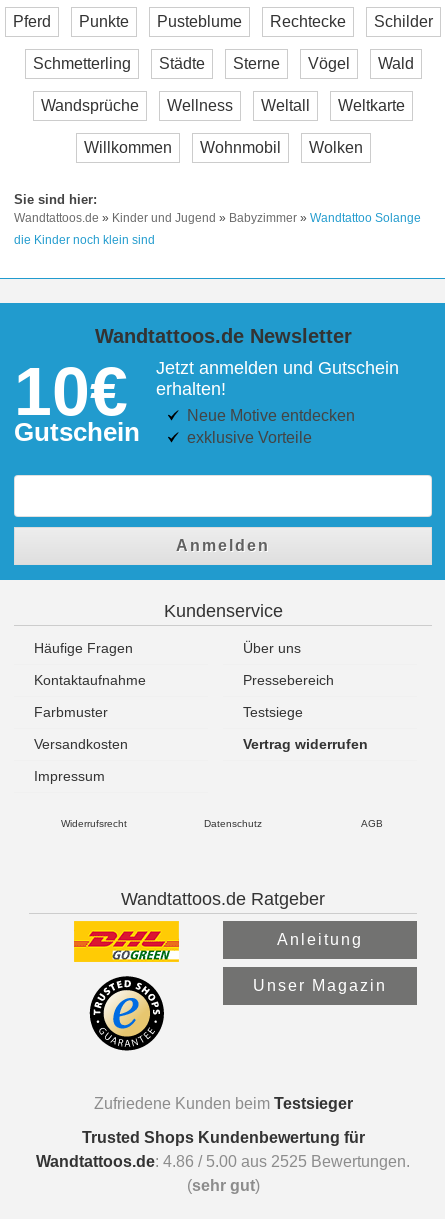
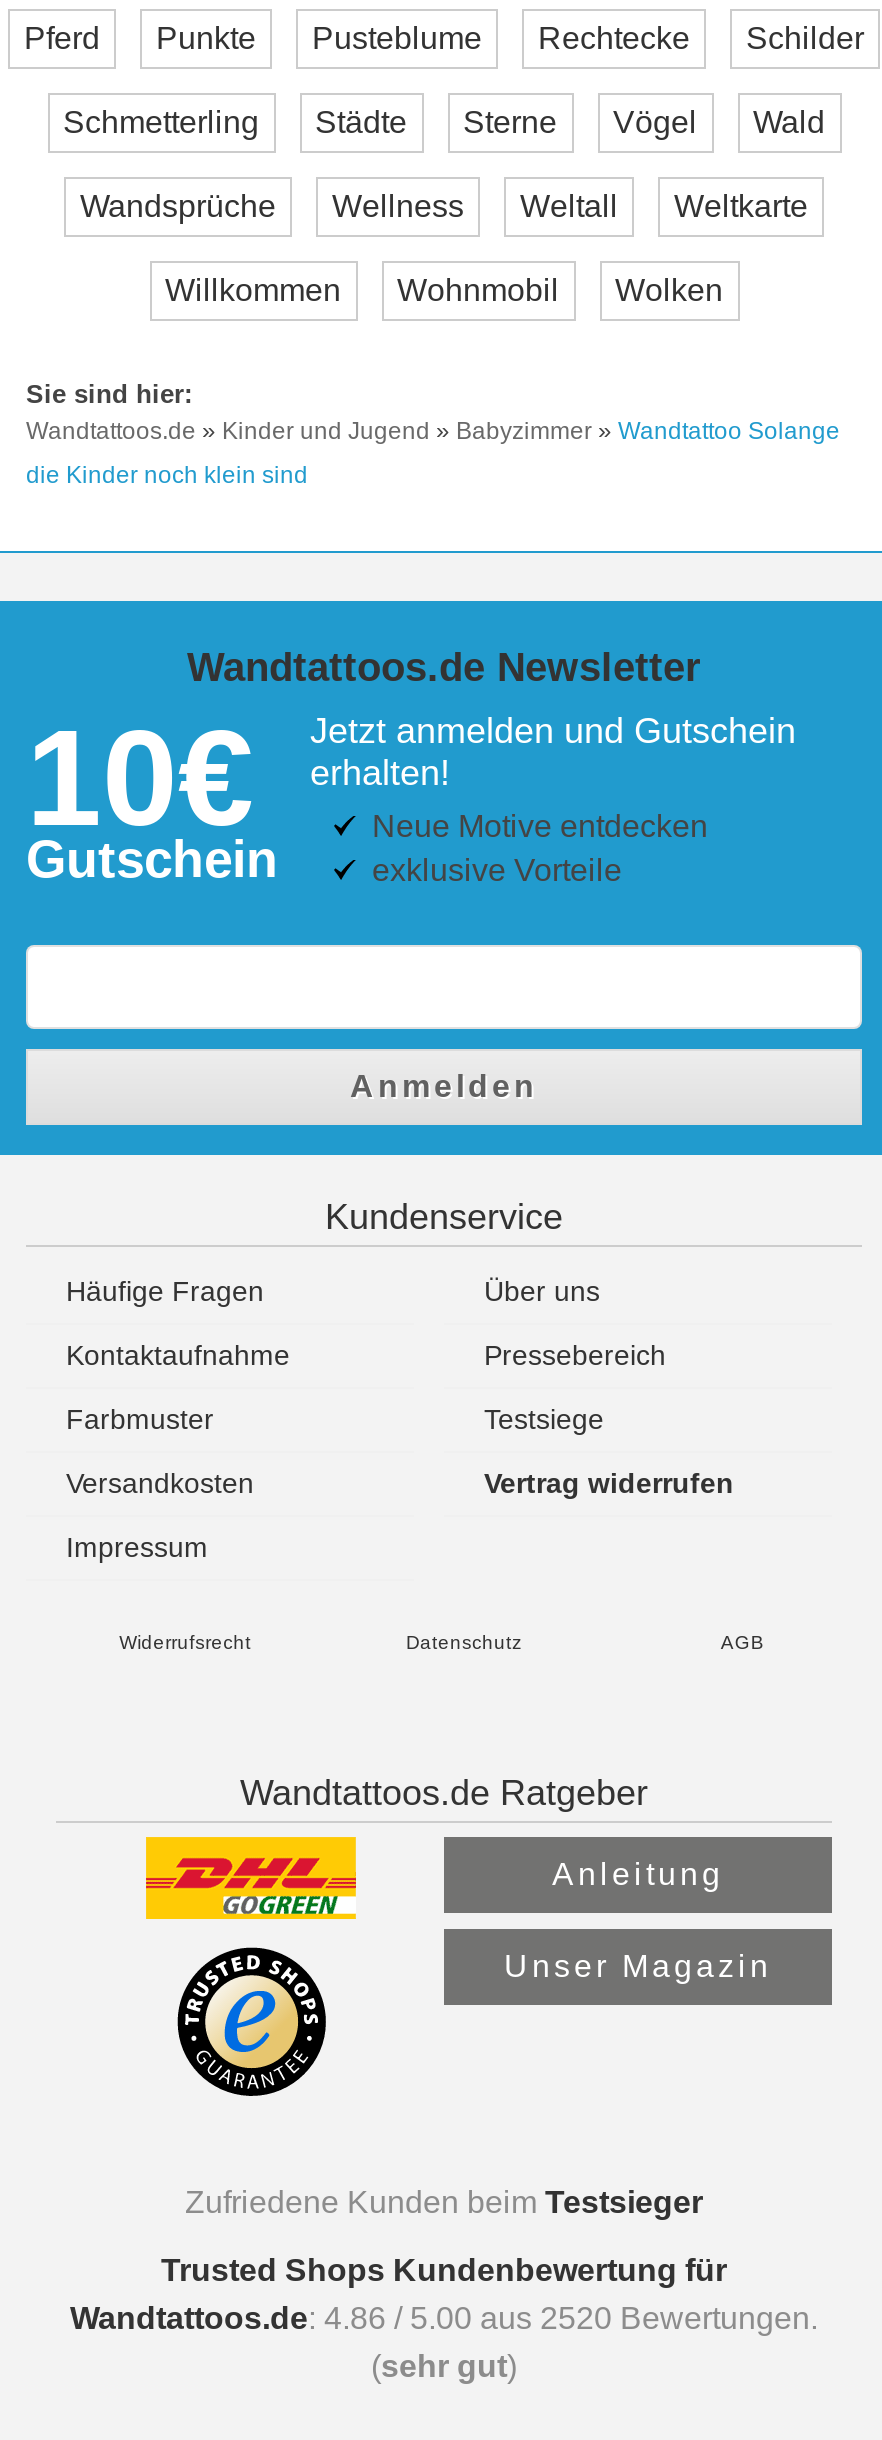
[36,1153,410,1170] Wandtattoos.de: 4.86 / 5.00 aus 2525 Bewertungen. -> [70,2300,818,2334] Wandtattoos.de: 4.86 / 5.00 aus 2520 Bewertungen.

